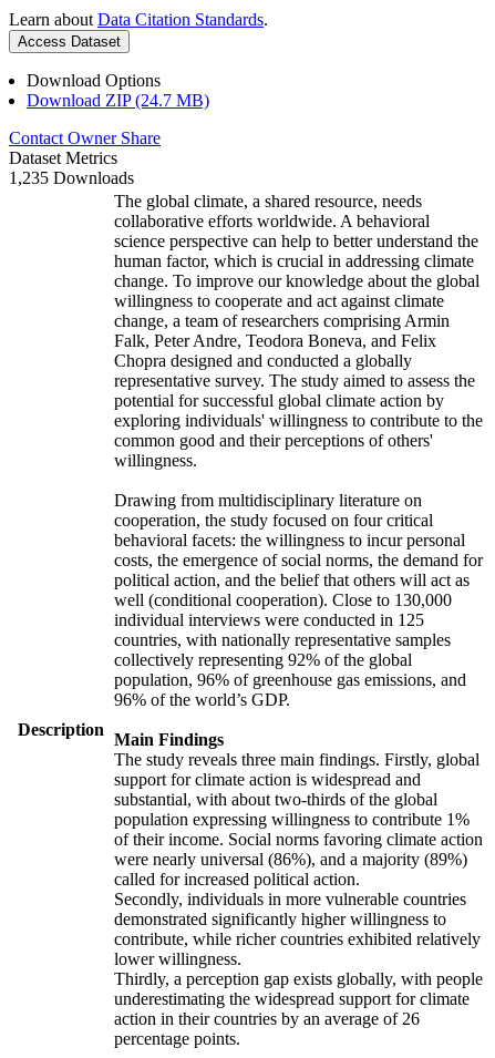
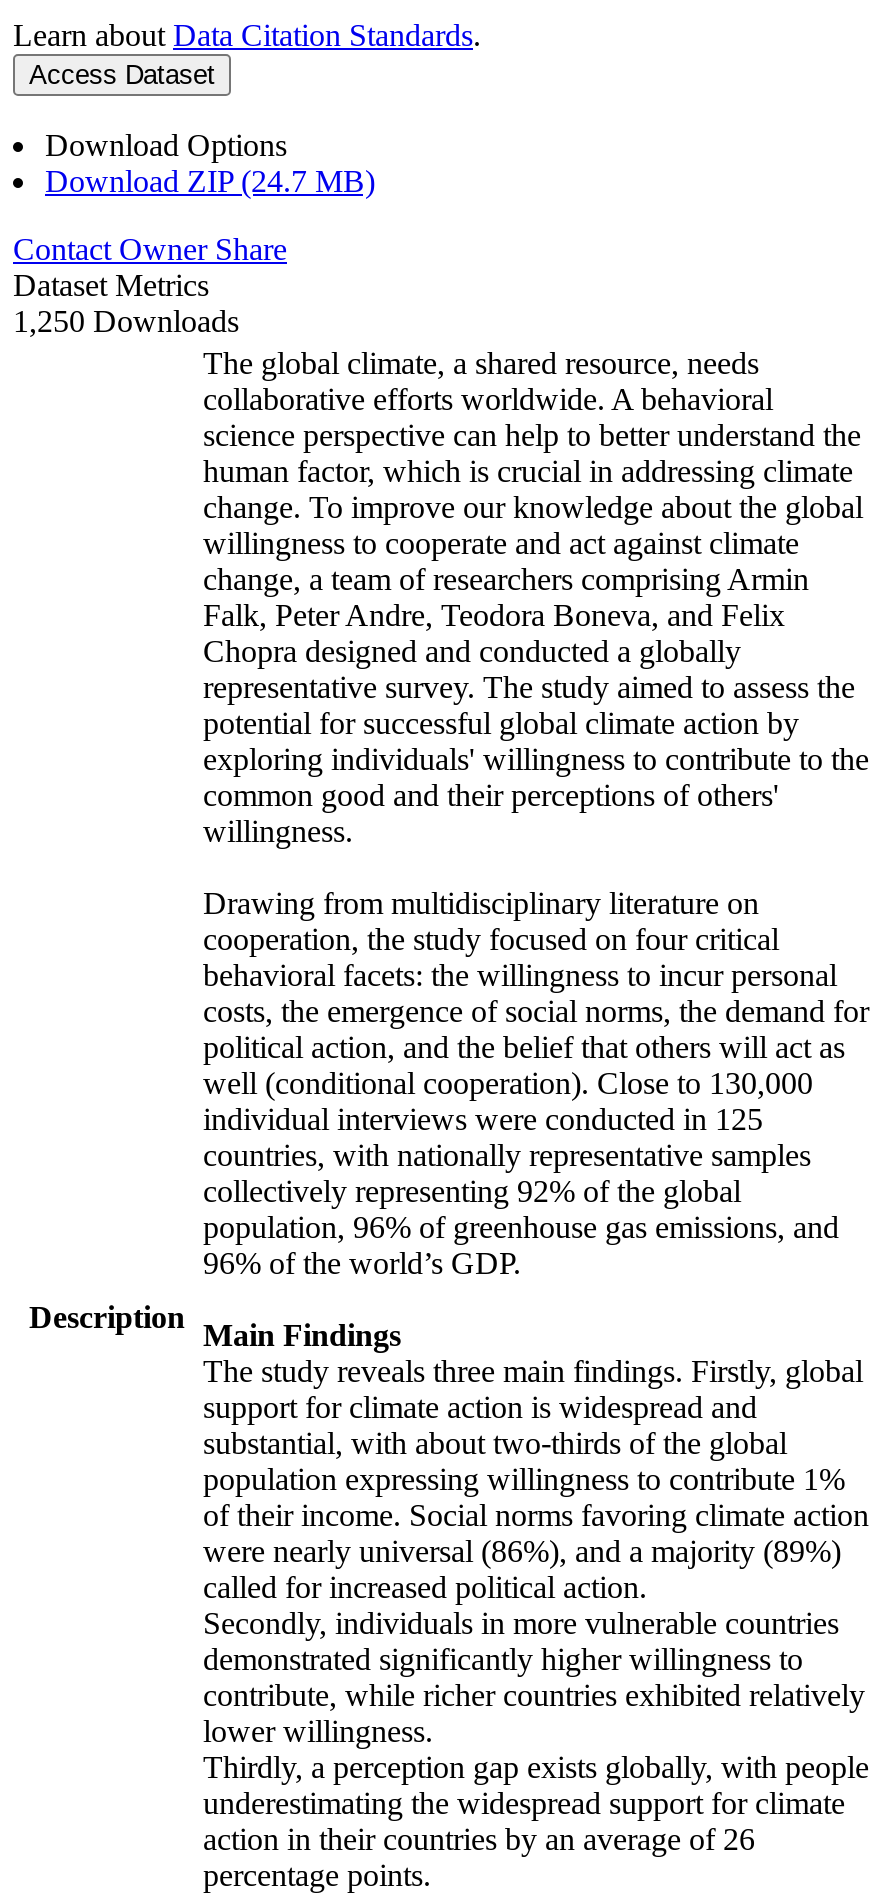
[9,169,134,188] 1,235 Downloads -> [13,305,239,339] 1,250 Downloads

